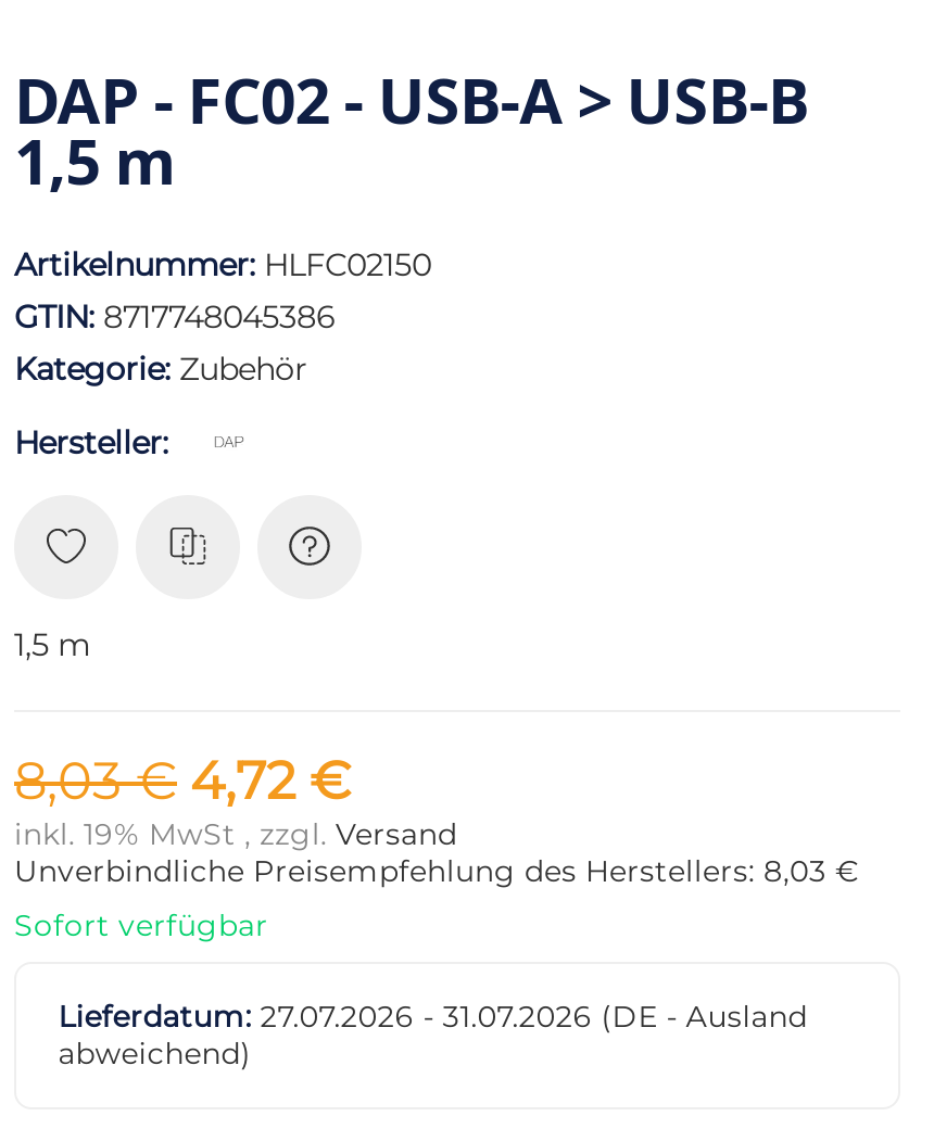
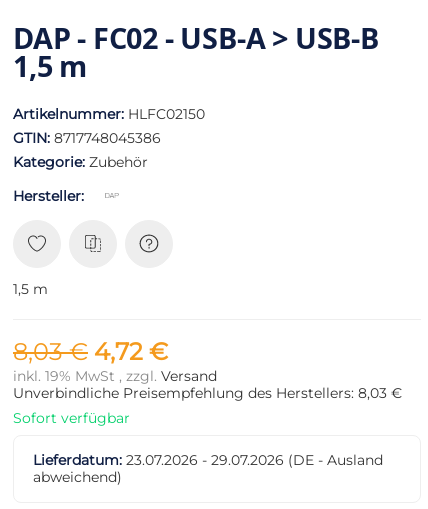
[58,998,807,1033] Lieferdatum: 27.07.2026 - 31.07.2026 (DE - Ausland -> [33,452,383,468] Lieferdatum: 23.07.2026 - 29.07.2026 (DE - Ausland

